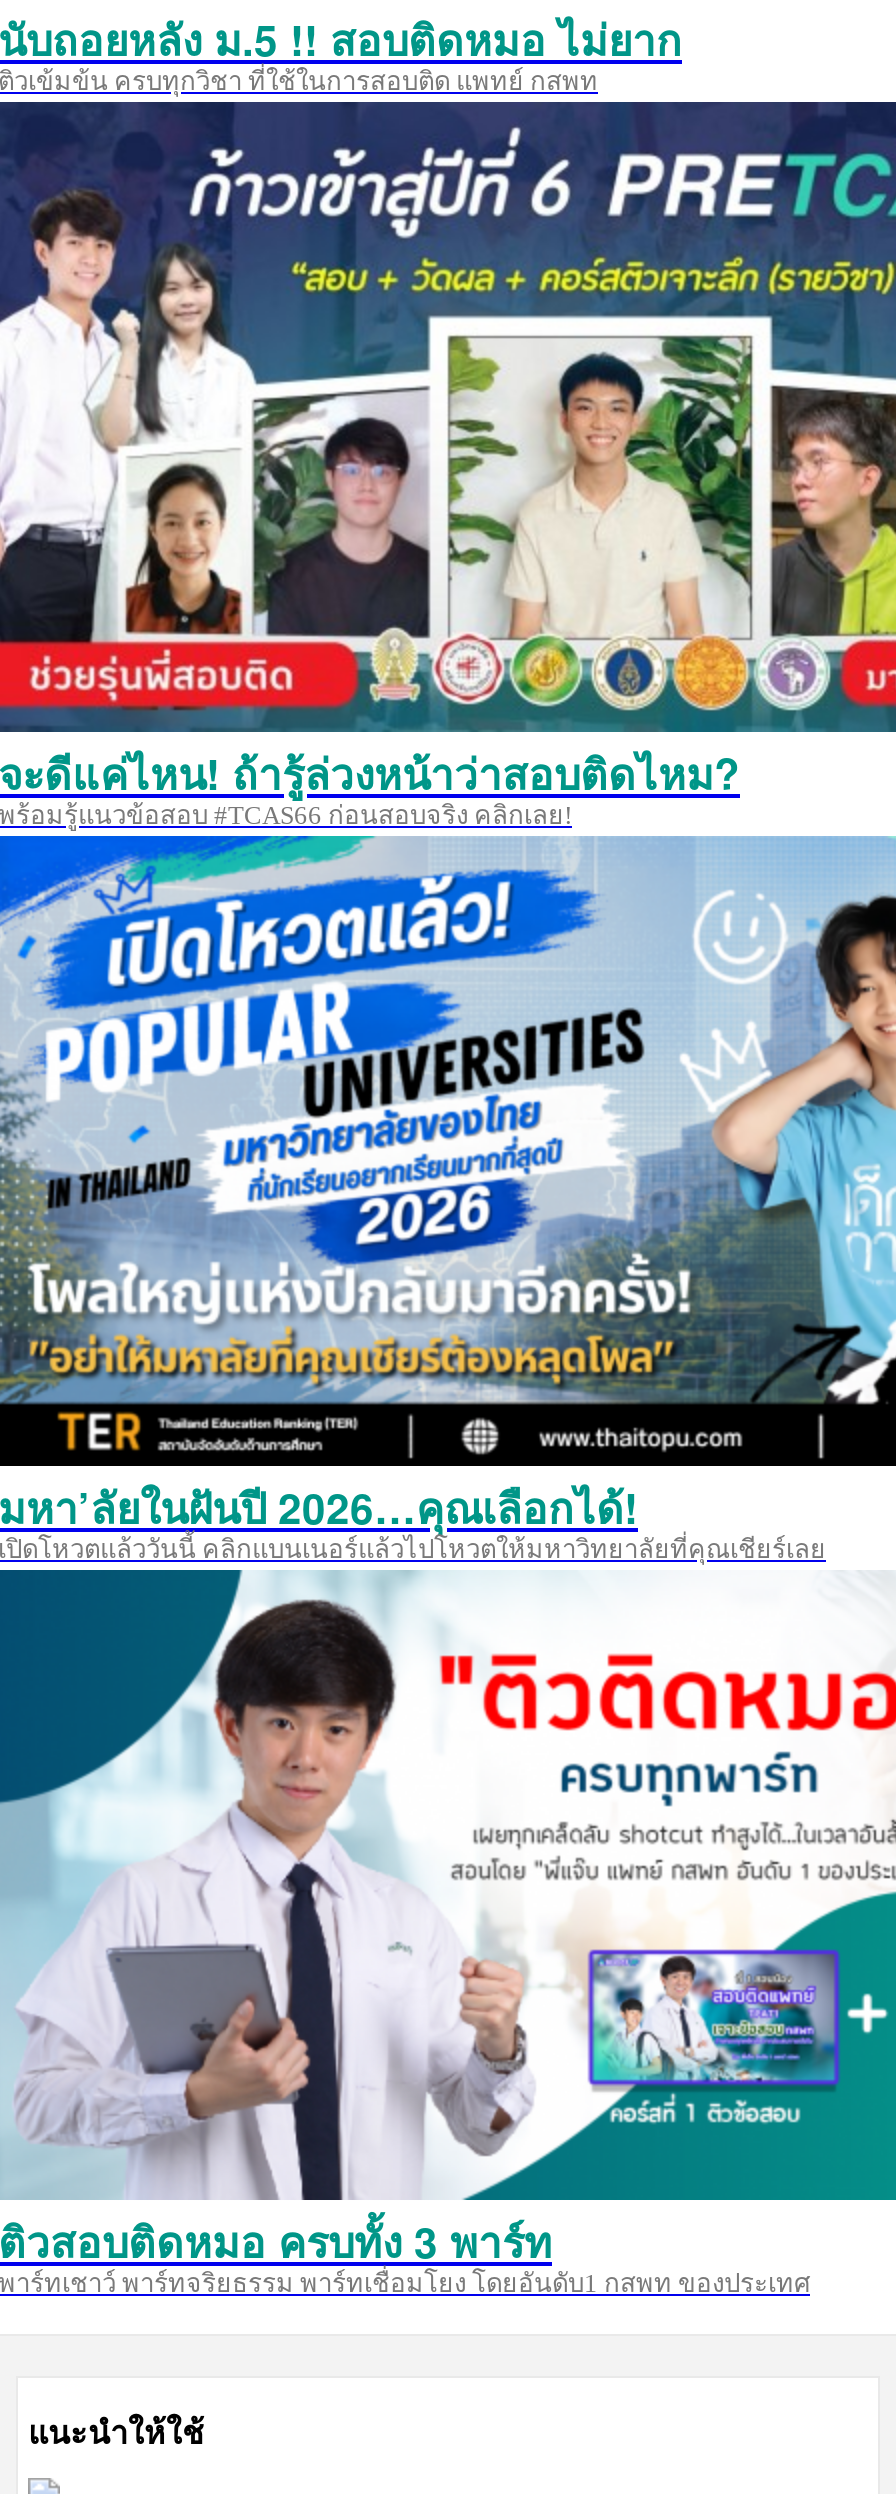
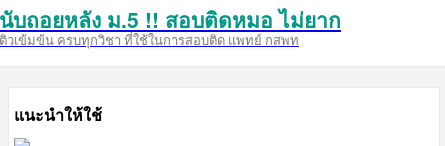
[0,100,890,829] [image] | จะดีแค่ไหน! ถ้ารู้ล่วงหน้าว่าสอบติดไหม? | พร้อมรู้แนวข้อสอบ #TCAS66 ก่อนสอบจริง คลิกเลย! -> none
[0,834,890,1563] [image] | มหา’ลัยในฝันปี 2026…คุณเลือกได้! | เปิดโหวตแล้ววันนี้ คลิกแบนเนอร์แล้วไปโหวตให้มหาวิทยาลัยที่คุณเชียร์เลย -> none
[0,1578,890,2297] [image] | ติวสอบติดหมอ ครบทั้ง 3 พาร์ท | พาร์ทเชาว์ พาร์ทจริยธรรม พาร์ทเชื่อมโยง โดยอันดับ1 กสพท ของประเทศ -> none

